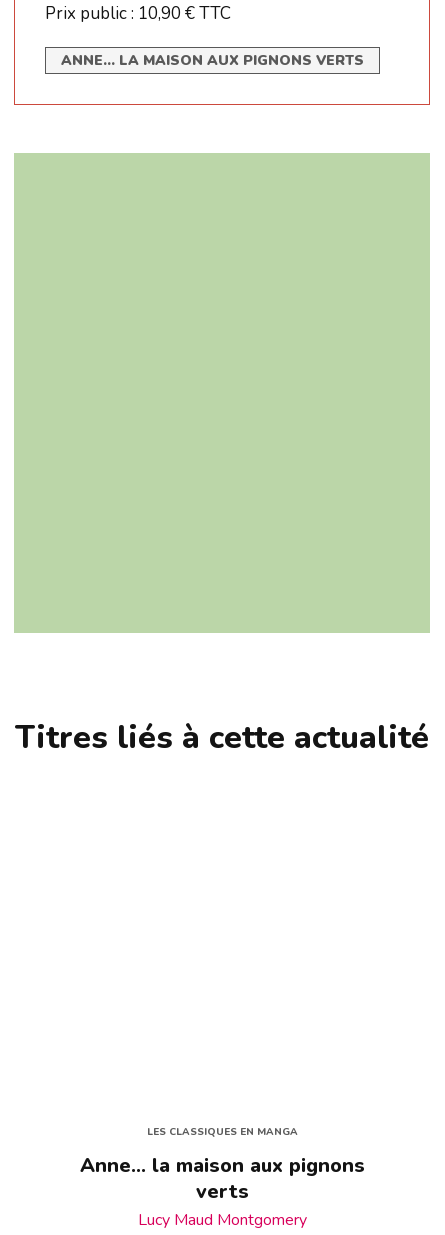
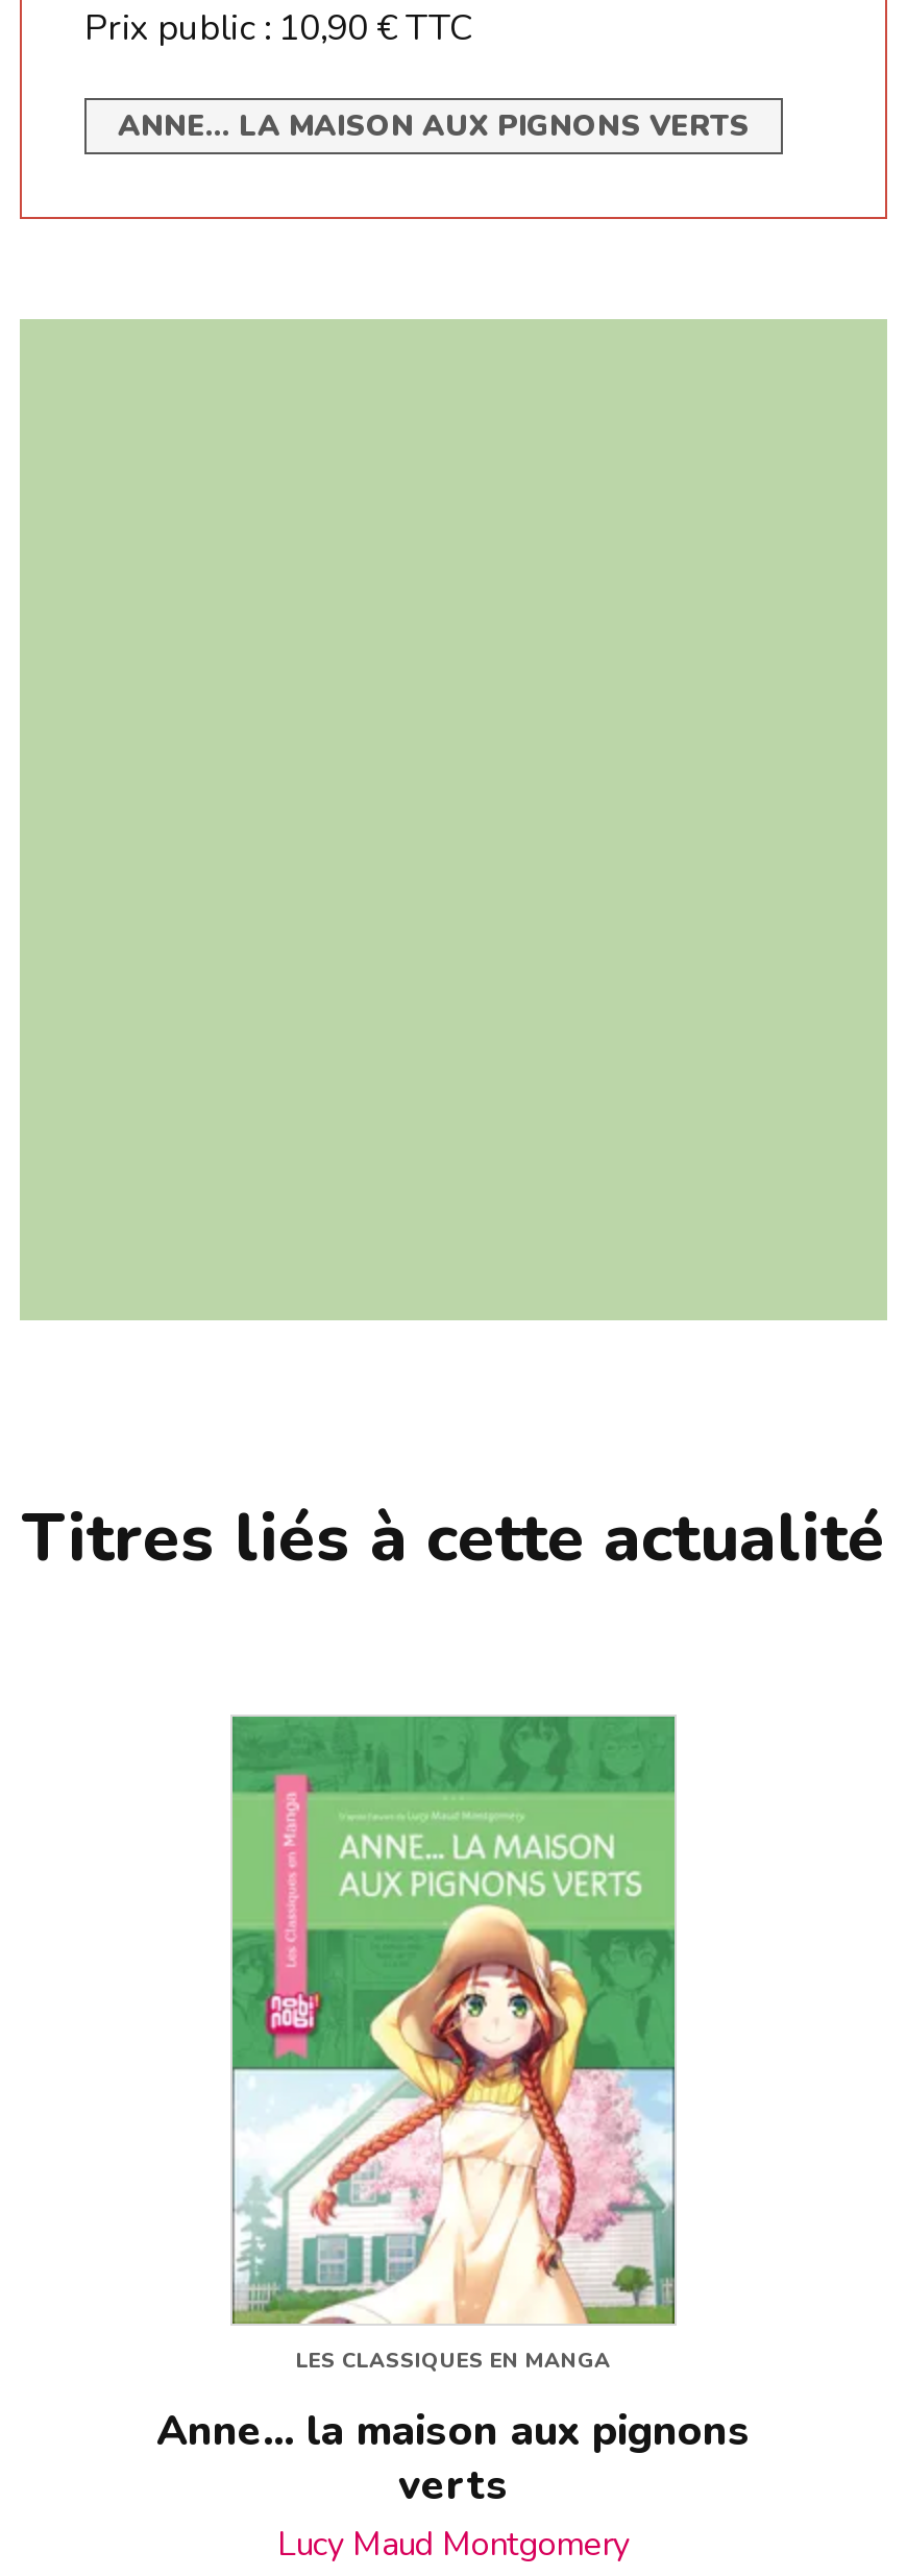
none -> [230,1715,677,2326] [image]

